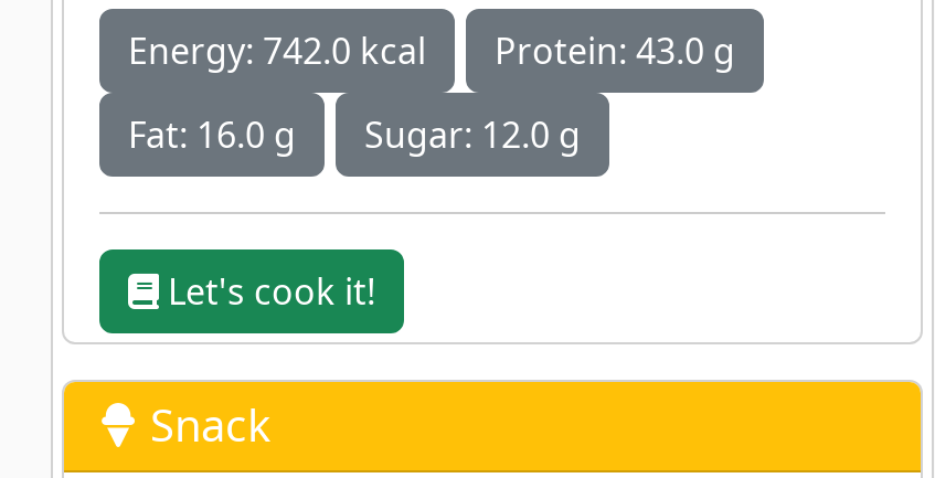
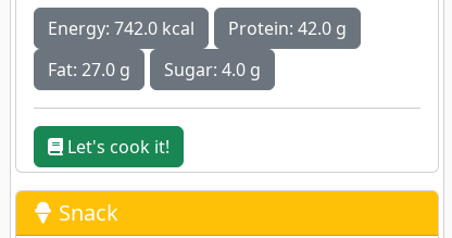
[128,26,735,75] Energy: 742.0 kcal Protein: 43.0 g -> [48,16,347,40] Energy: 742.0 kcal Protein: 42.0 g
[128,110,296,159] Fat: 16.0 g -> [48,57,130,81] Fat: 27.0 g
[364,110,581,159] Sugar: 12.0 g -> [164,57,261,81] Sugar: 4.0 g

